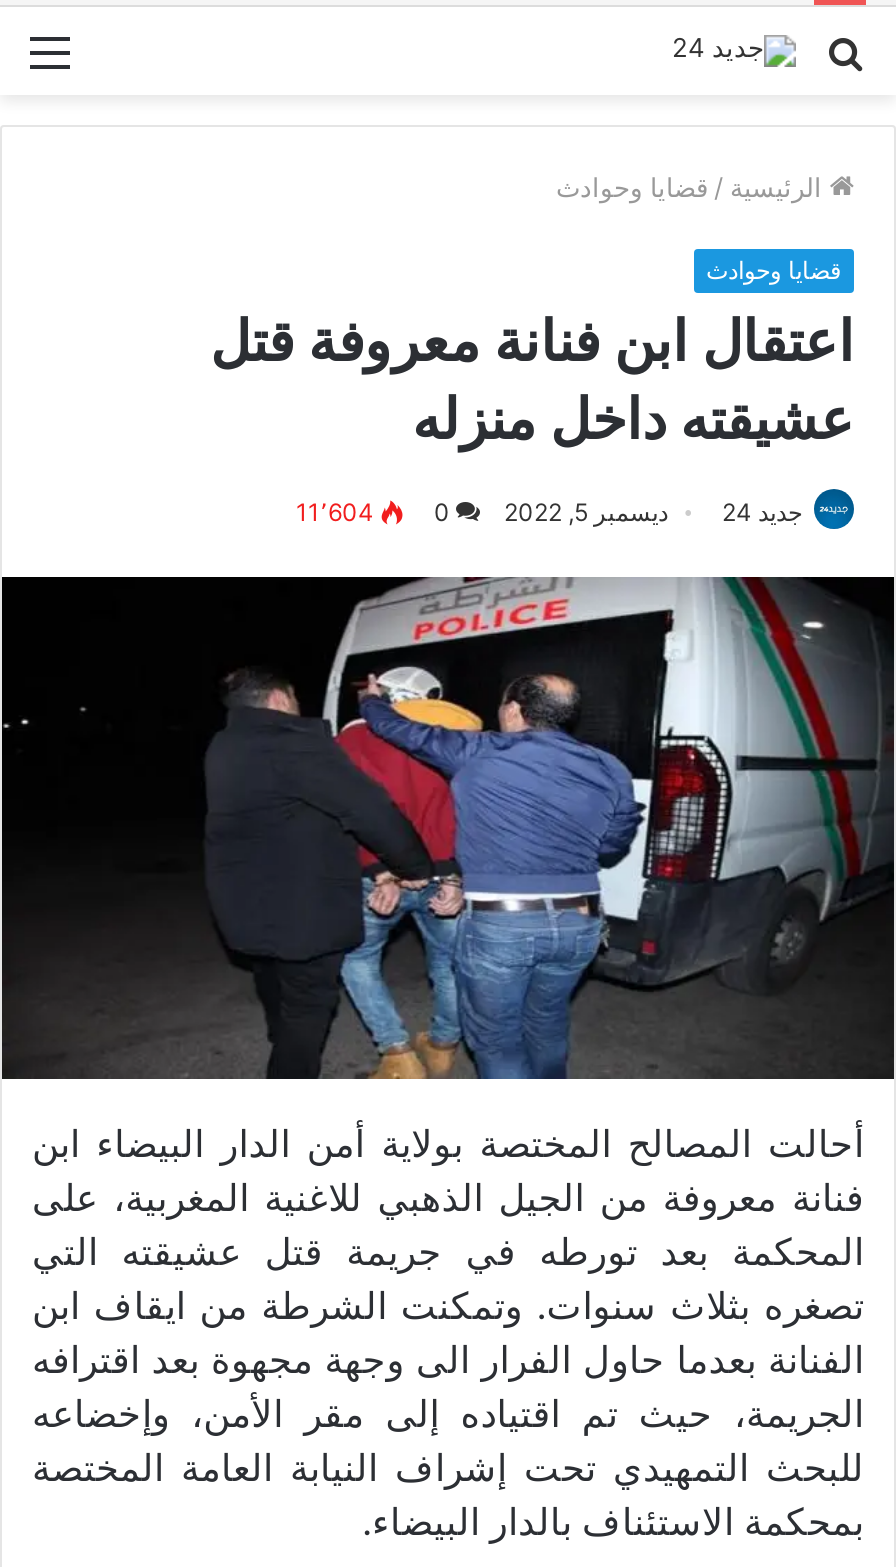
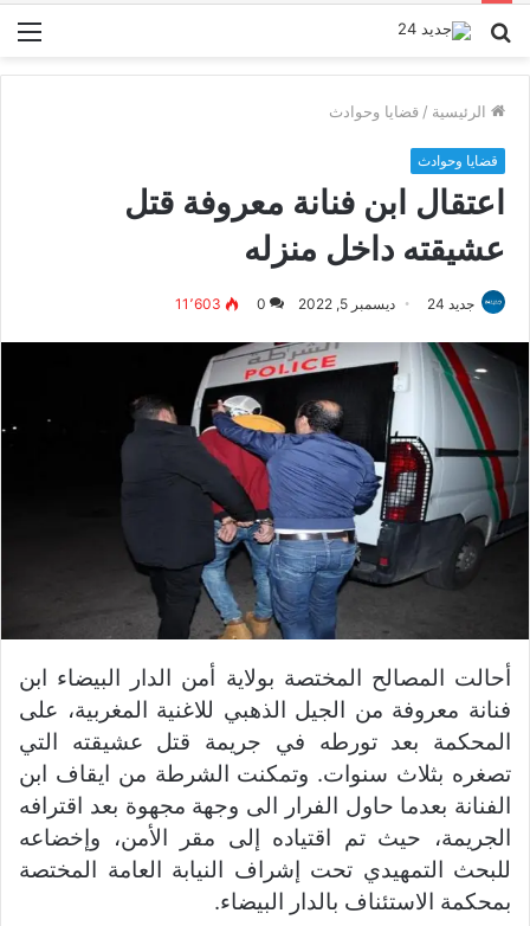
[296,497,450,527] 11٬604 0 -> [175,295,266,313] 11٬603 0

